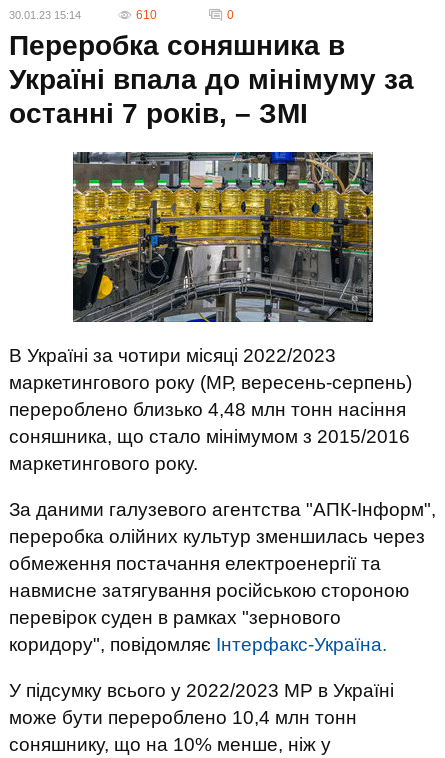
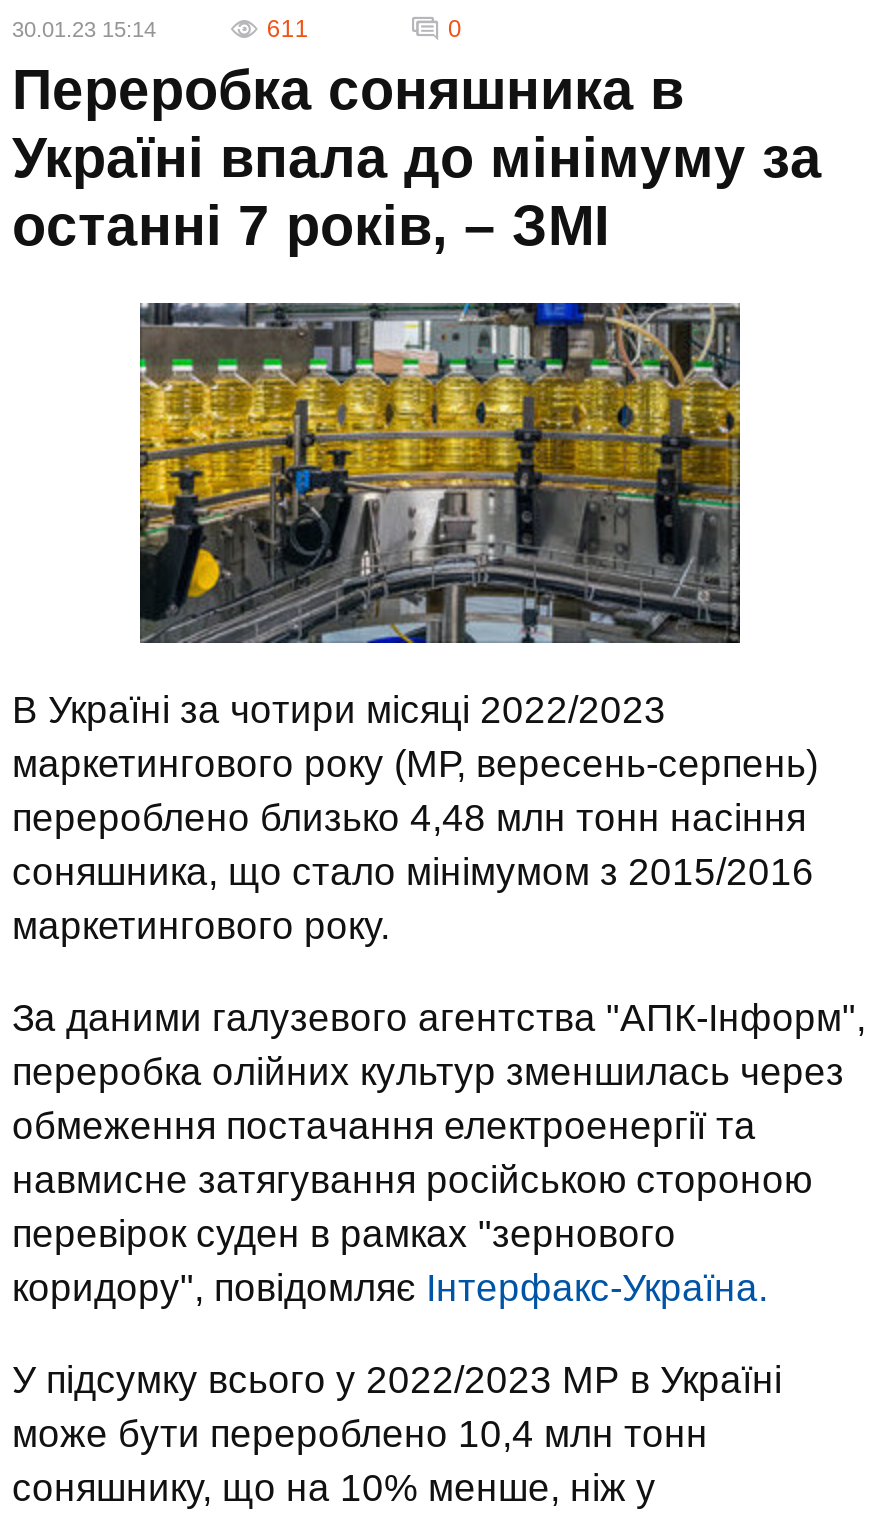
[136,8,157,22] 610 -> [267,15,309,43] 611

